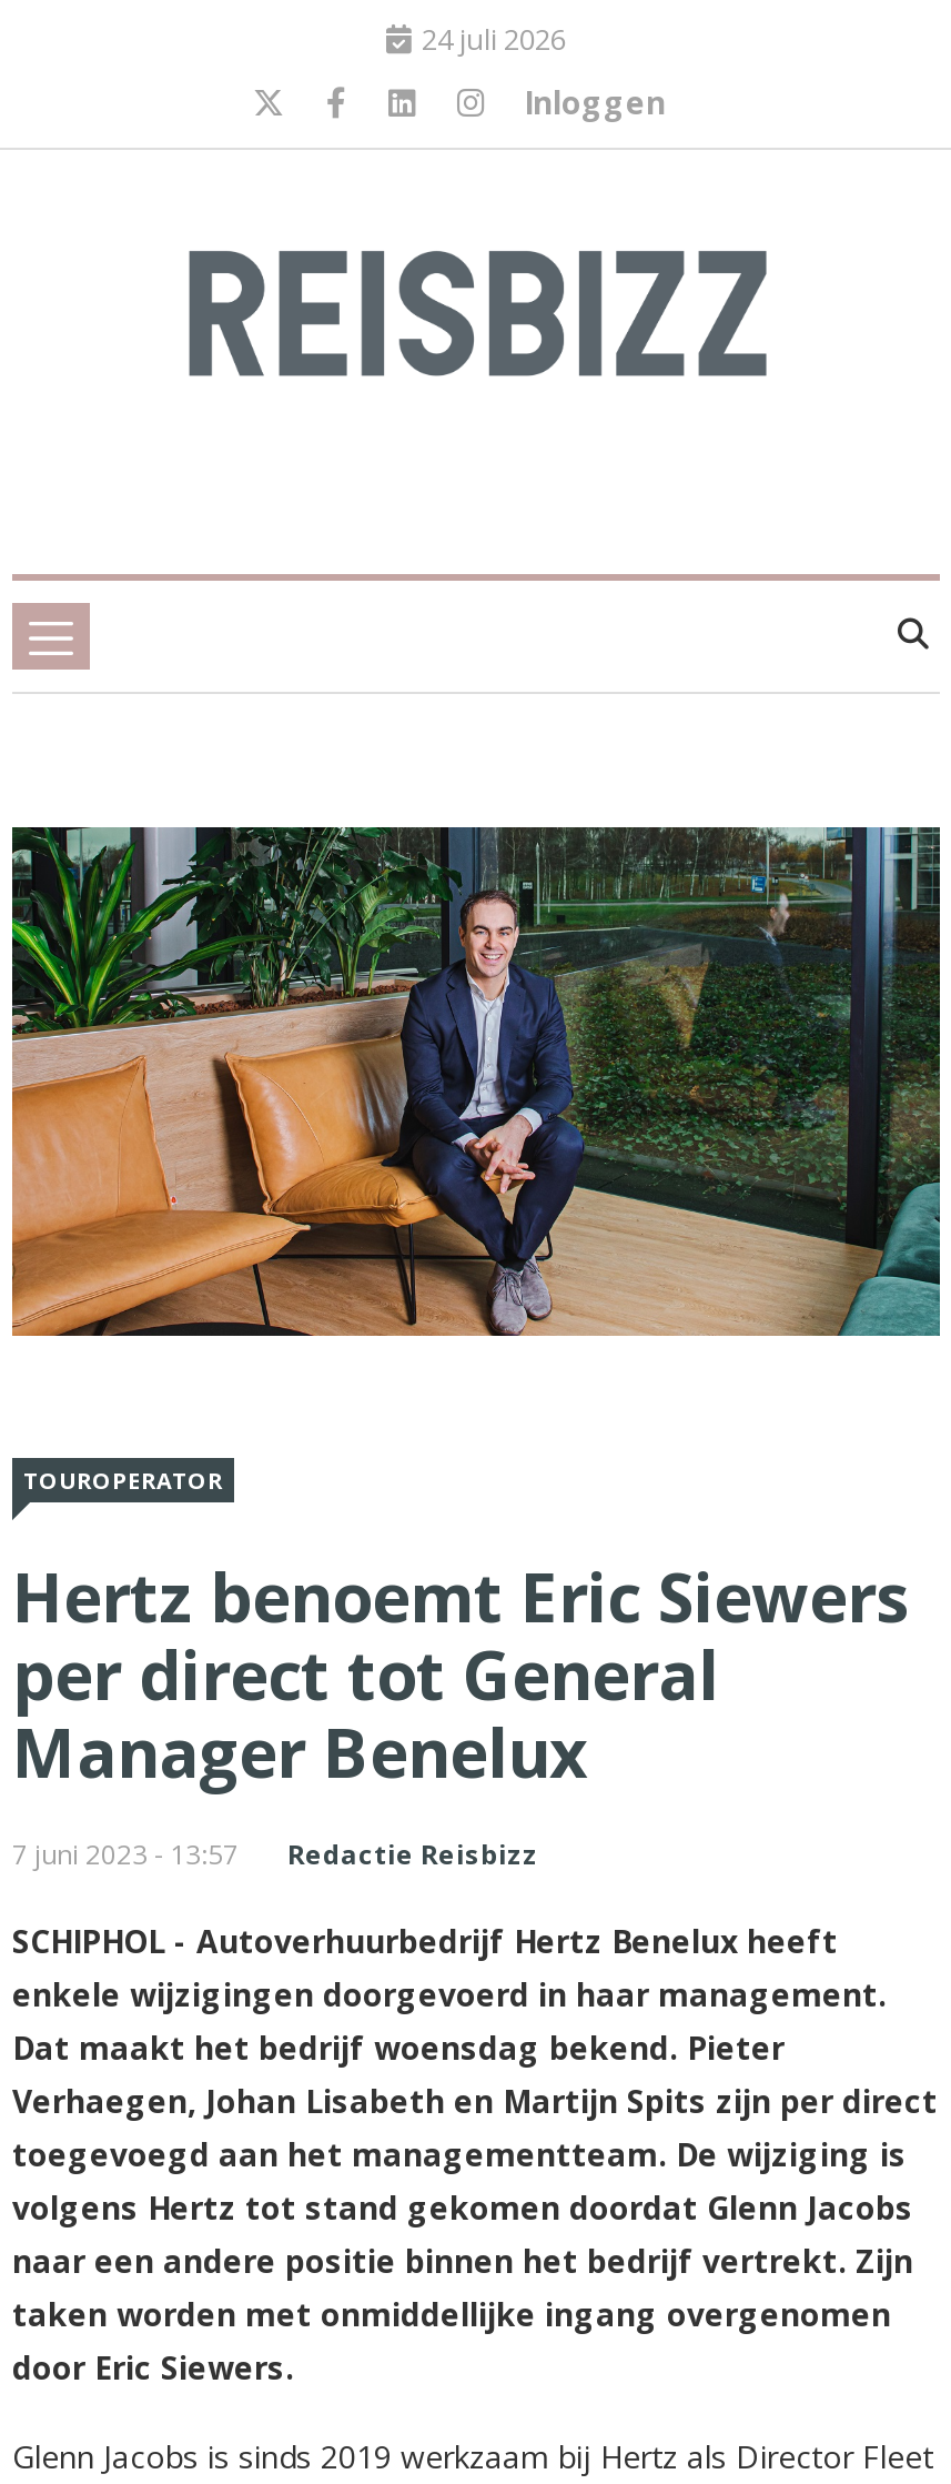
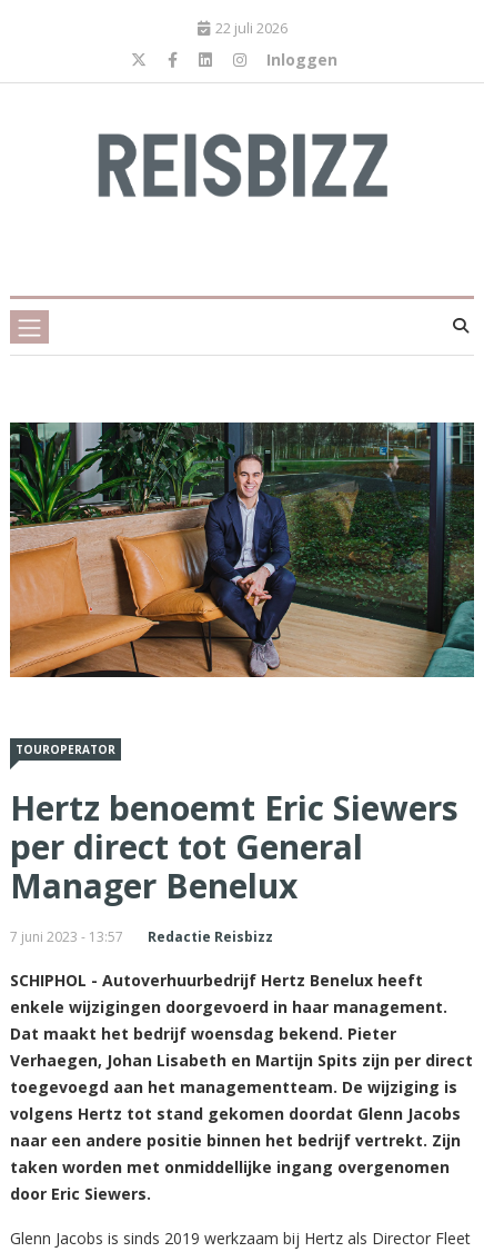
[422,19,566,59] 24 juli 2026 -> [215,18,287,38] 22 juli 2026

